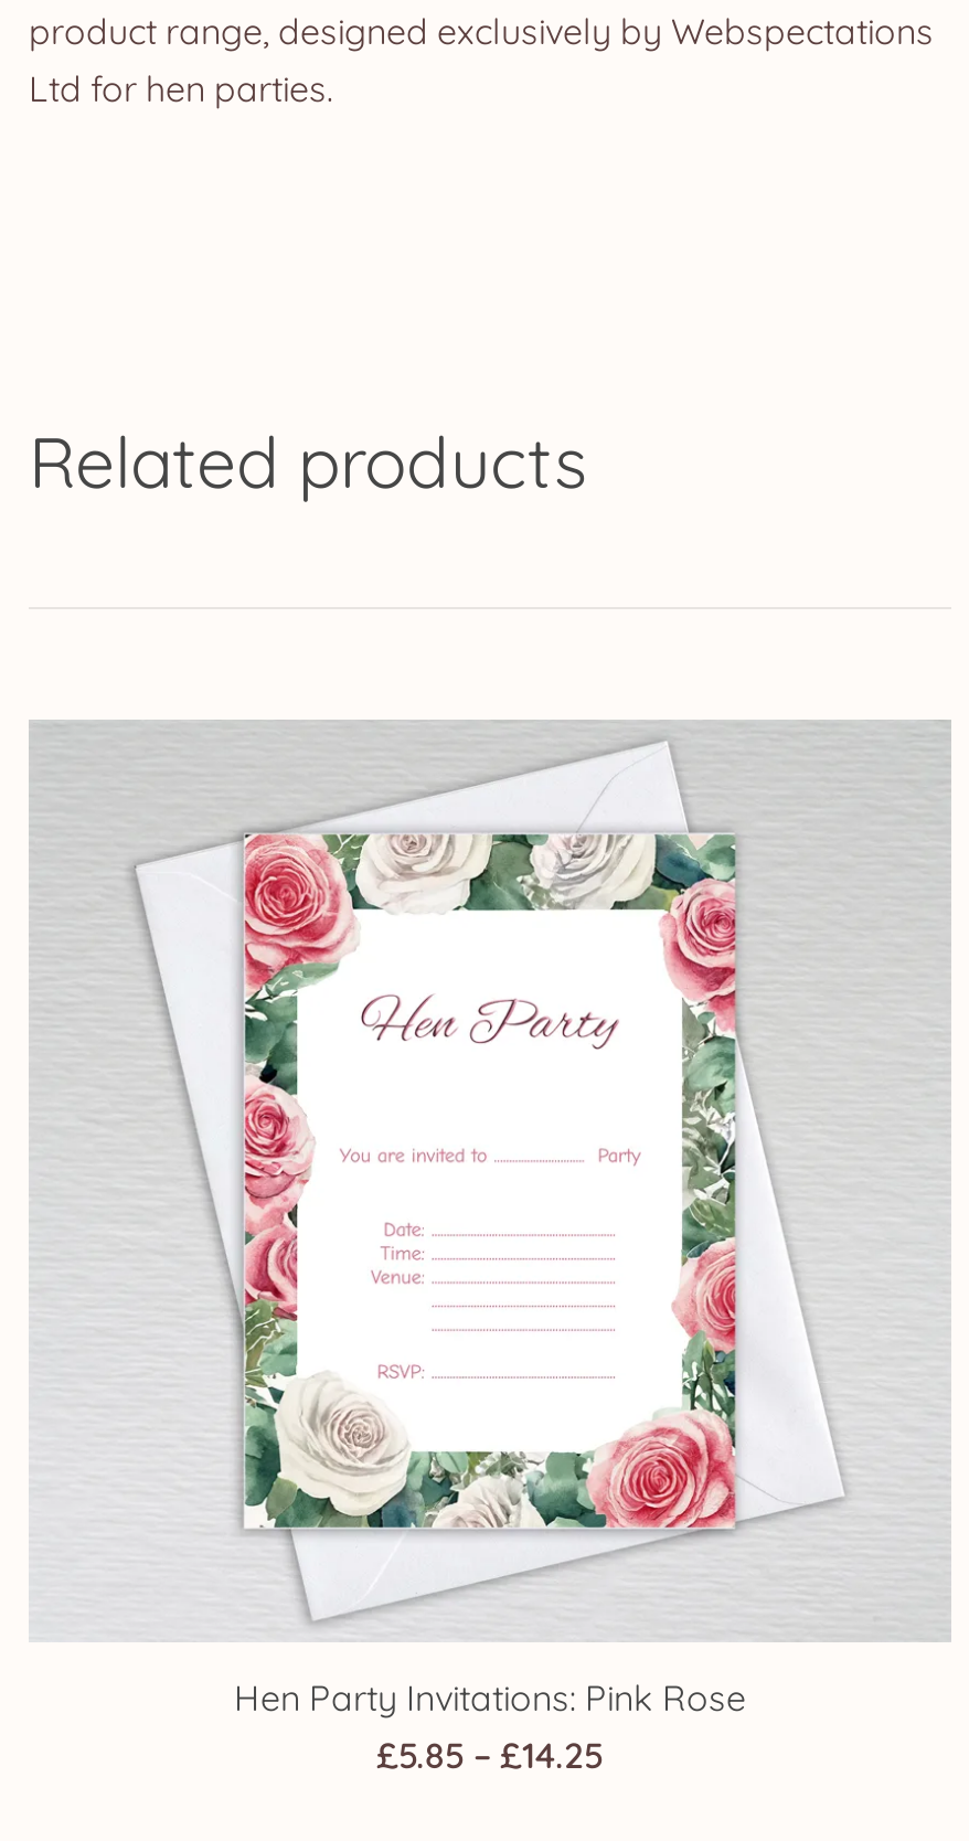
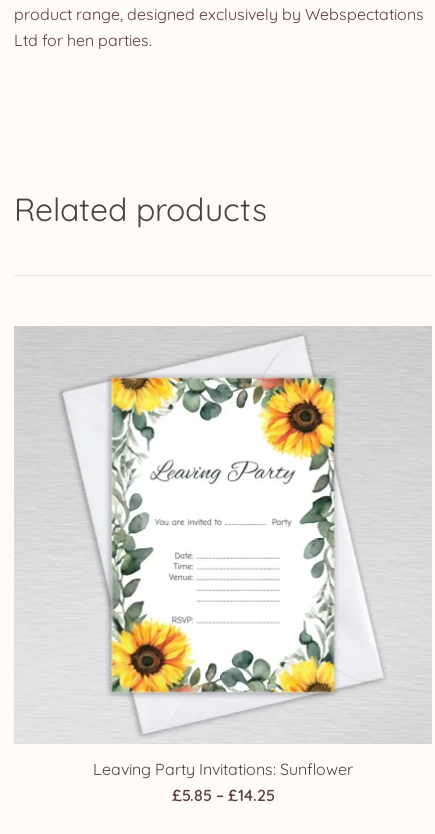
[243,832,739,1530] [image] -> [111,377,335,693] [image]
[234,1675,746,1719] Hen Party Invitations: Pink Rose -> [93,759,353,779] Leaving Party Invitations: Sunflower

